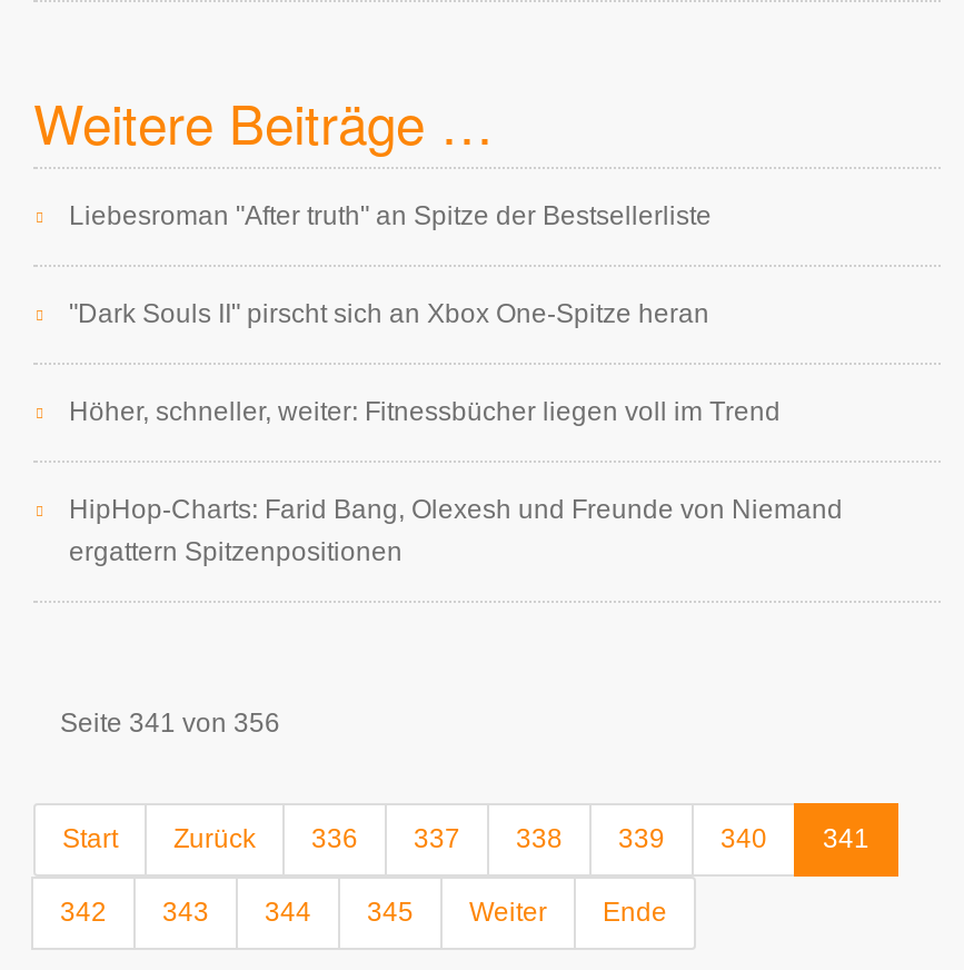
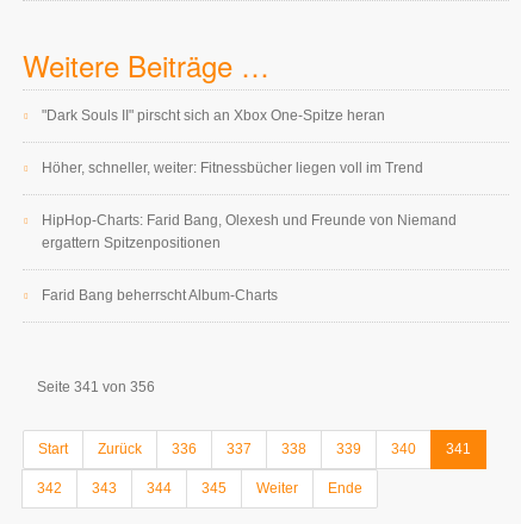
[69,199,712,230] Liebesroman "After truth" an Spitze der Bestsellerliste -> none
moved [69,297,843,566] -> [42,107,457,251]: "Dark Souls II" pirscht sich an Xbox One-Spitze heran | Höher, schneller, weiter: Fitnessbücher liegen voll im Trend | HipHop-Charts: Farid Bang, Olexesh und Freunde von Niemand | ergattern Spitzenpositionen
none -> [42,286,278,303] Farid Bang beherrscht Album-Charts

